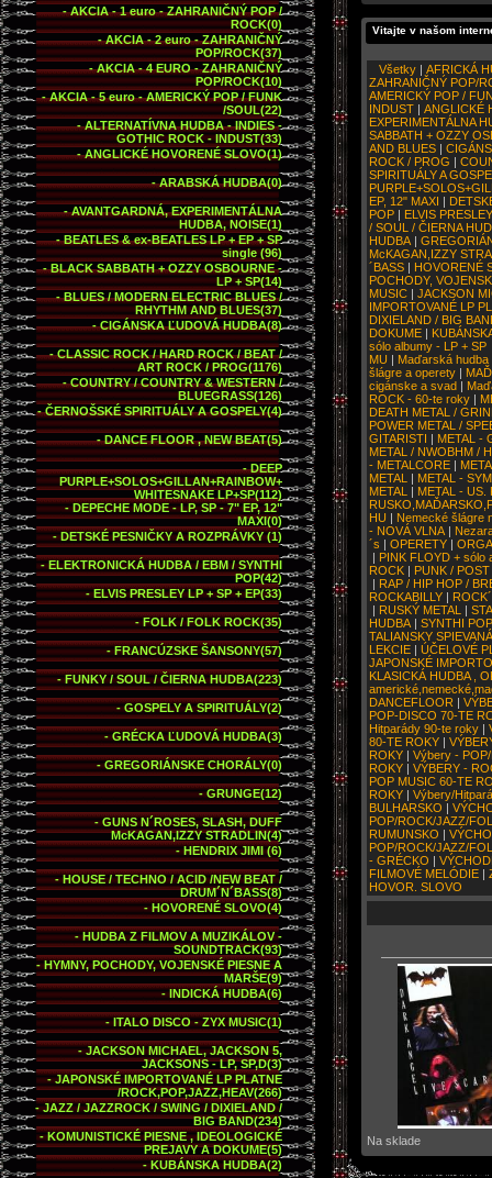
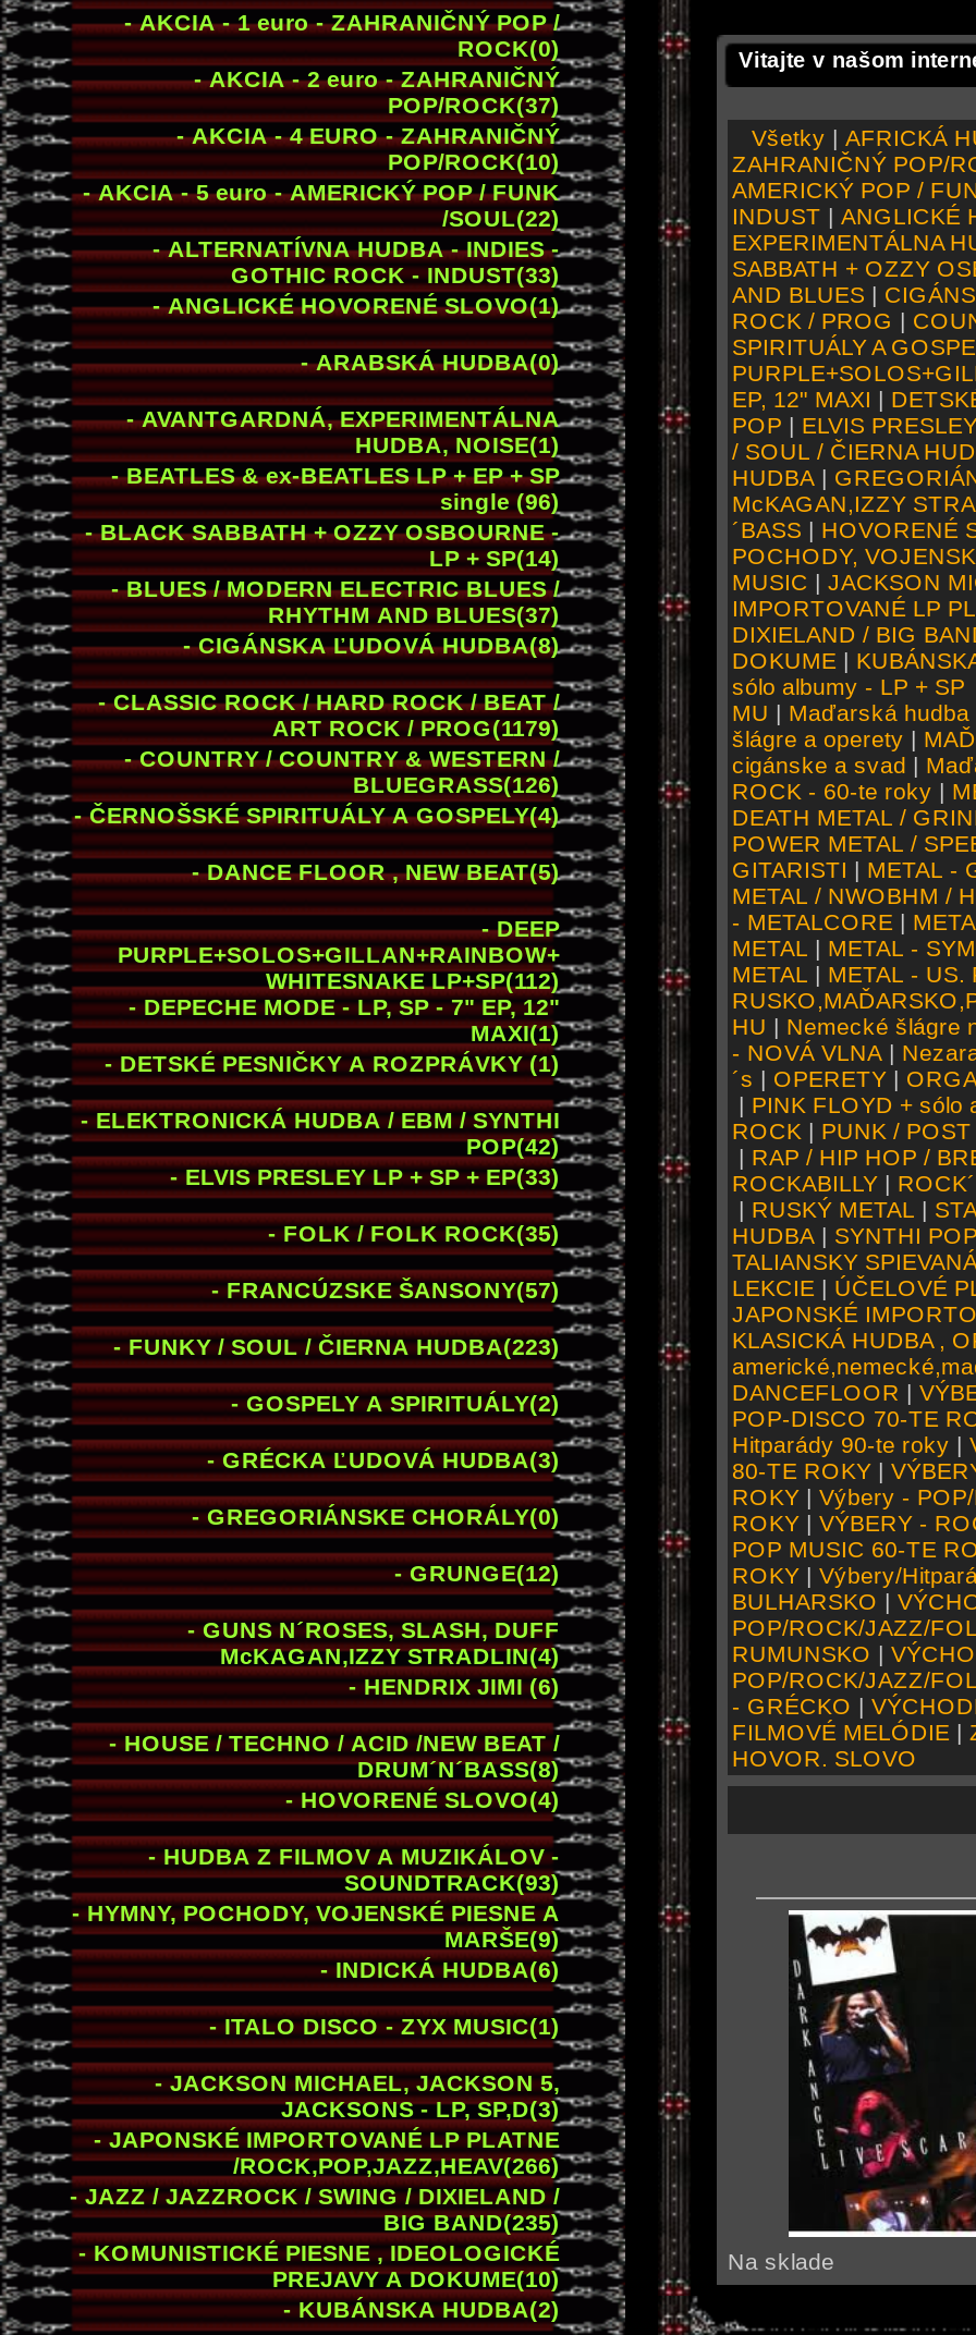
[137,360,282,374] ART ROCK / PROG(1176) -> [272,714,560,741] ART ROCK / PROG(1179)
[237,514,282,527] MAXI(0) -> [471,1019,560,1046] MAXI(1)
[193,1114,282,1127] BIG BAND(234) -> [383,2209,560,2235] BIG BAND(235)
[144,1143,282,1156] PREJAVY A DOKUME(5) -> [272,2265,560,2291] PREJAVY A DOKUME(10)

